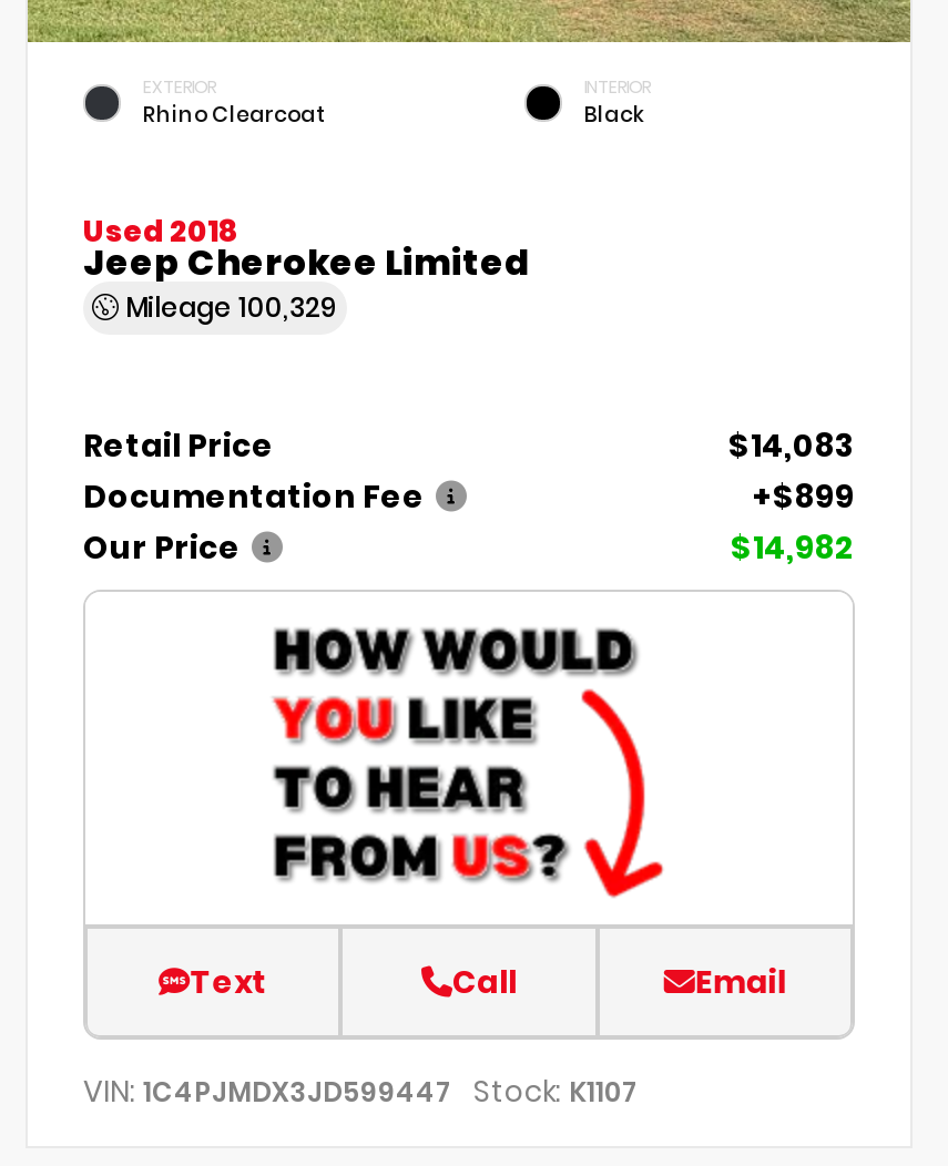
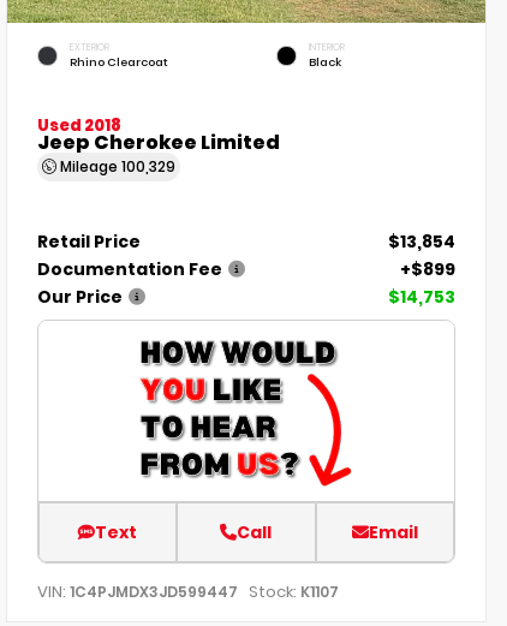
[728,421,855,466] $14,083 -> [388,228,455,252] $13,854
[731,523,855,567] $14,982 -> [388,284,455,308] $14,753

